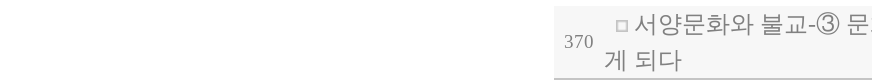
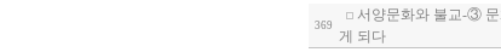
[564,32,594,52] 370 -> [315,19,333,31] 369

